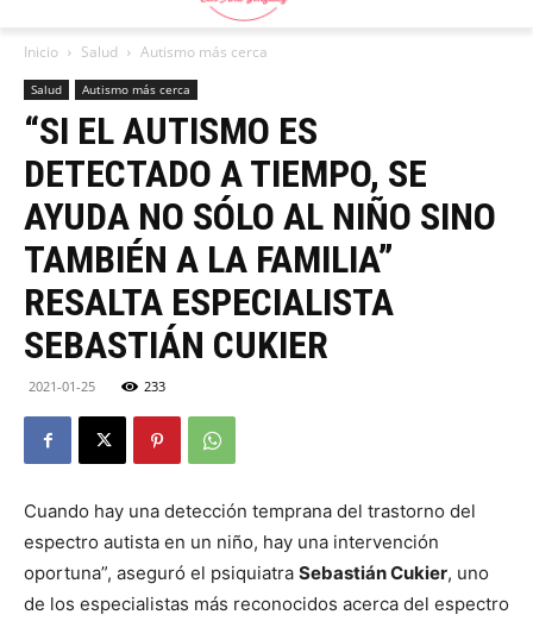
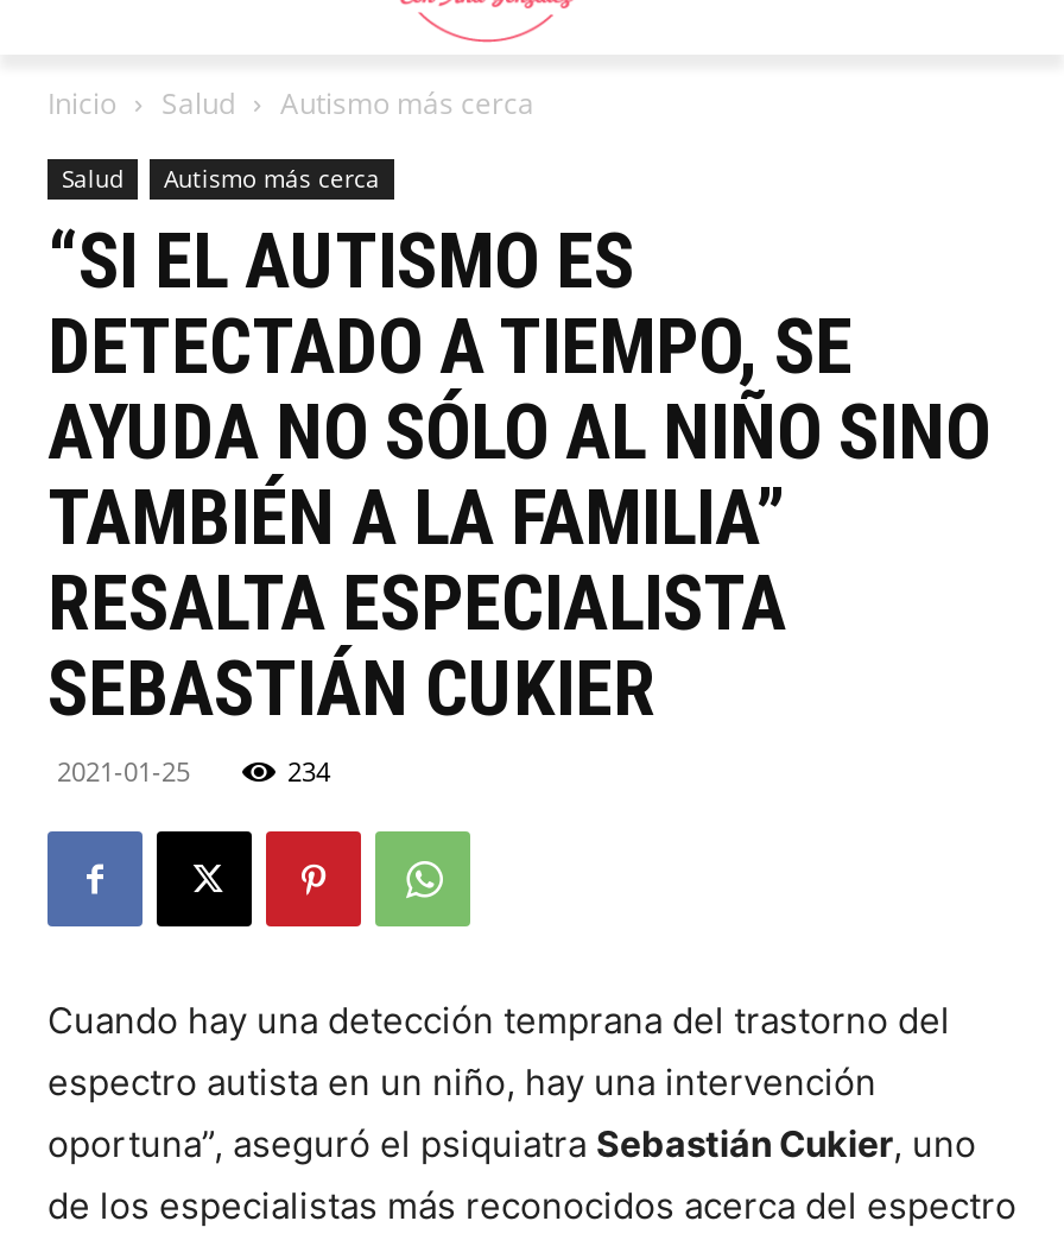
[144,378,165,396] 233 -> [287,754,330,790] 234

